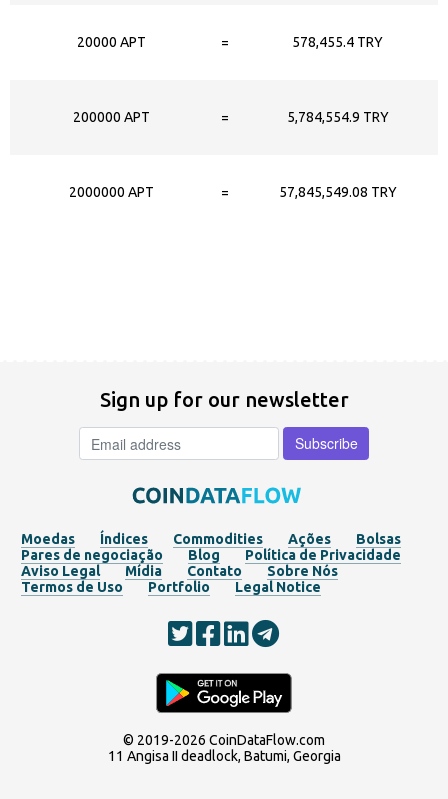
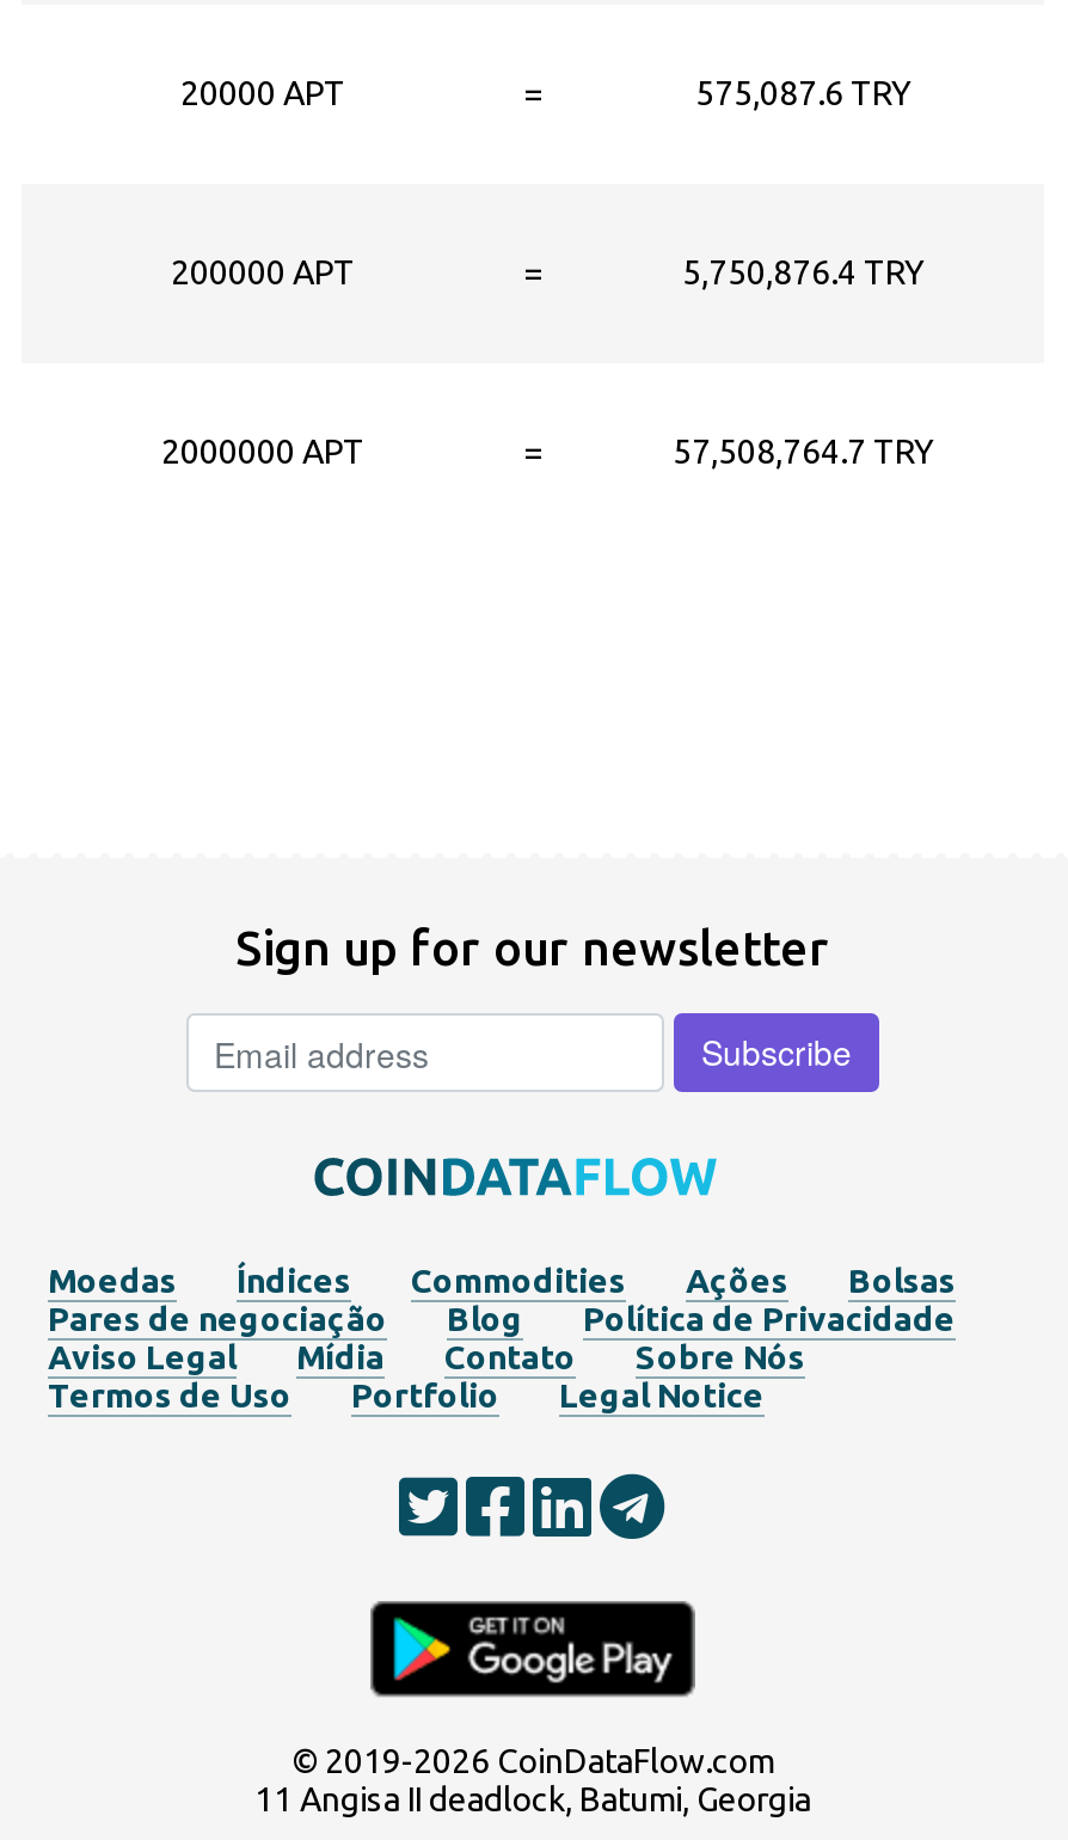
[292,34,383,50] 578,455.4 TRY -> [695,74,913,112] 575,087.6 TRY
[286,109,388,125] 5,784,554.9 TRY -> [682,253,926,292] 5,750,876.4 TRY
[278,184,396,200] 57,845,549.08 TRY -> [673,433,935,471] 57,508,764.7 TRY

